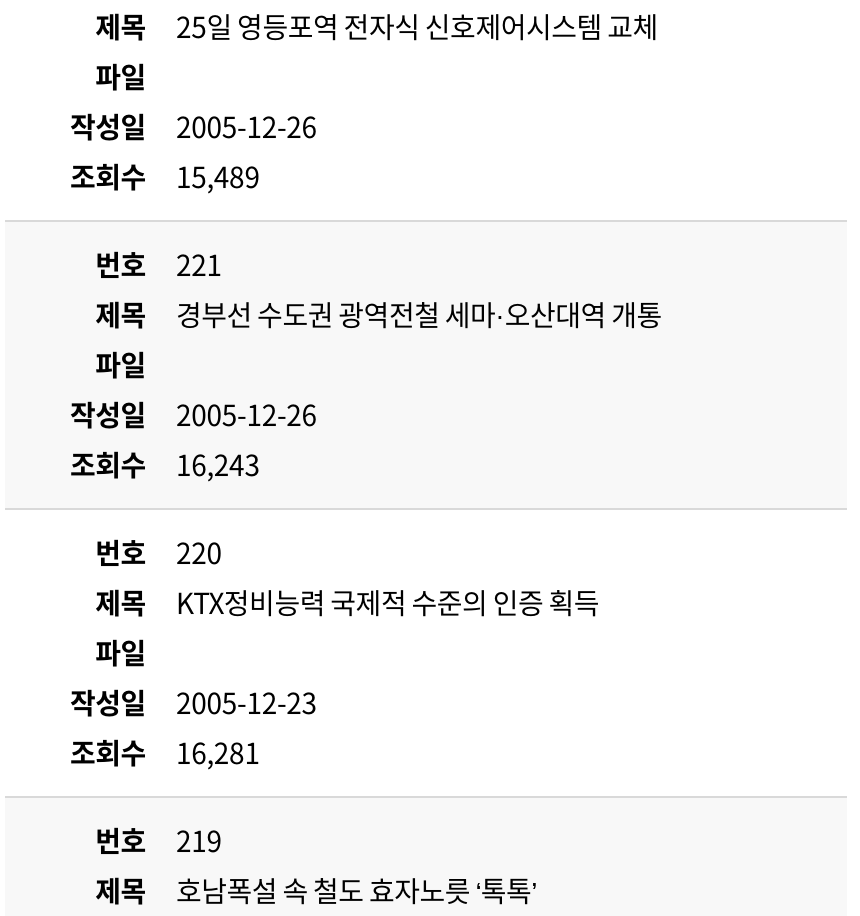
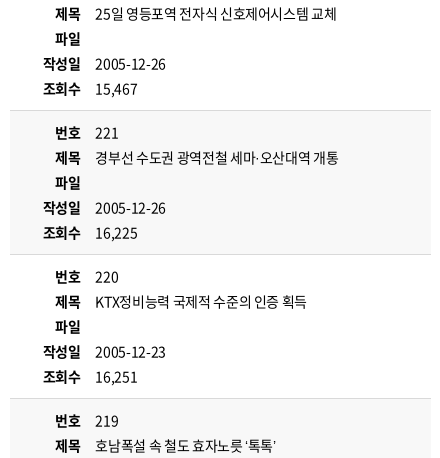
[70,156,260,196] 조회수 15,489 -> [42,78,137,98] 조회수 15,467
[70,444,260,484] 조회수 16,243 -> [42,222,137,242] 조회수 16,225
[70,732,260,772] 조회수 16,281 -> [42,366,137,386] 조회수 16,251

